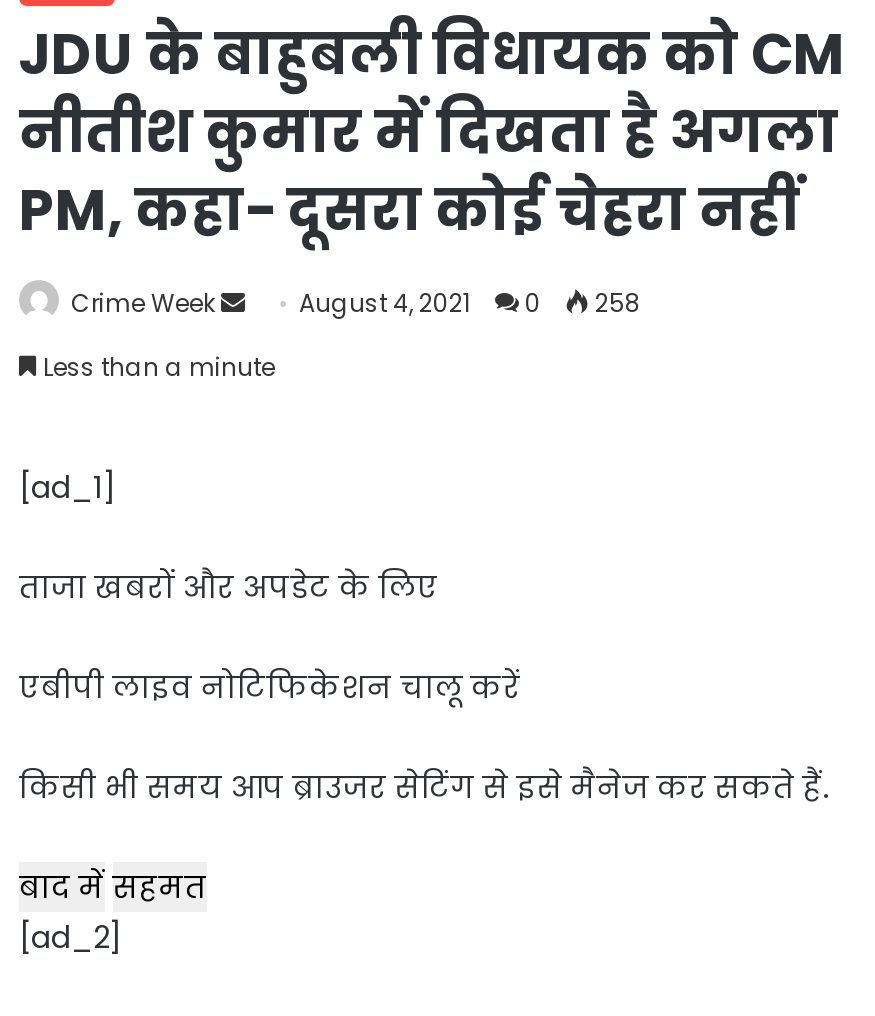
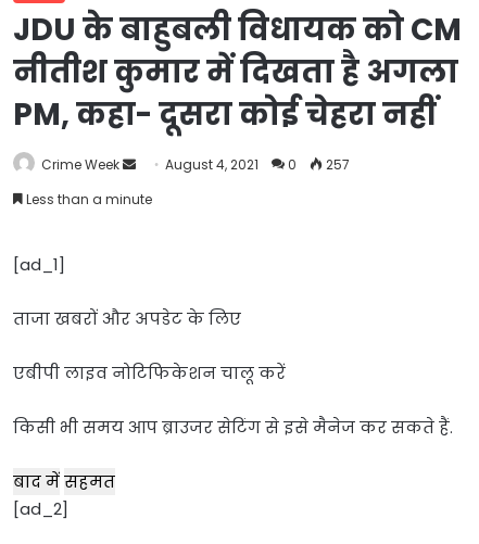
[589,285,641,319] 258 -> [323,155,350,173] 257

